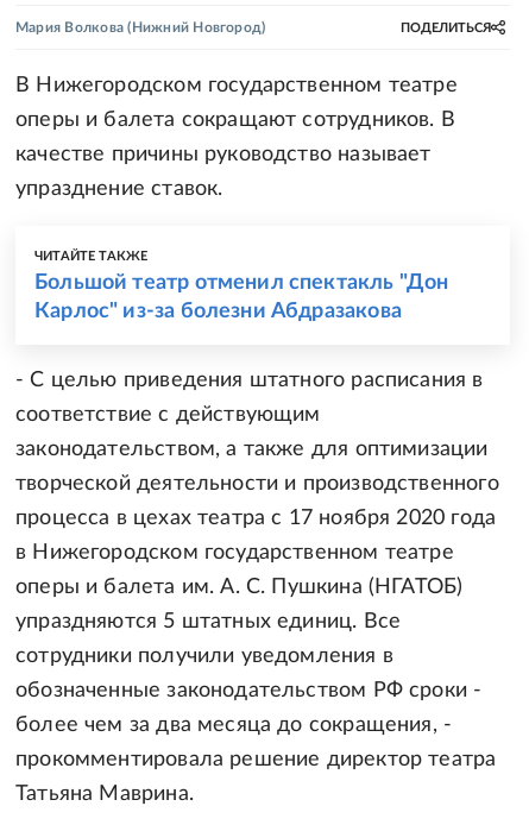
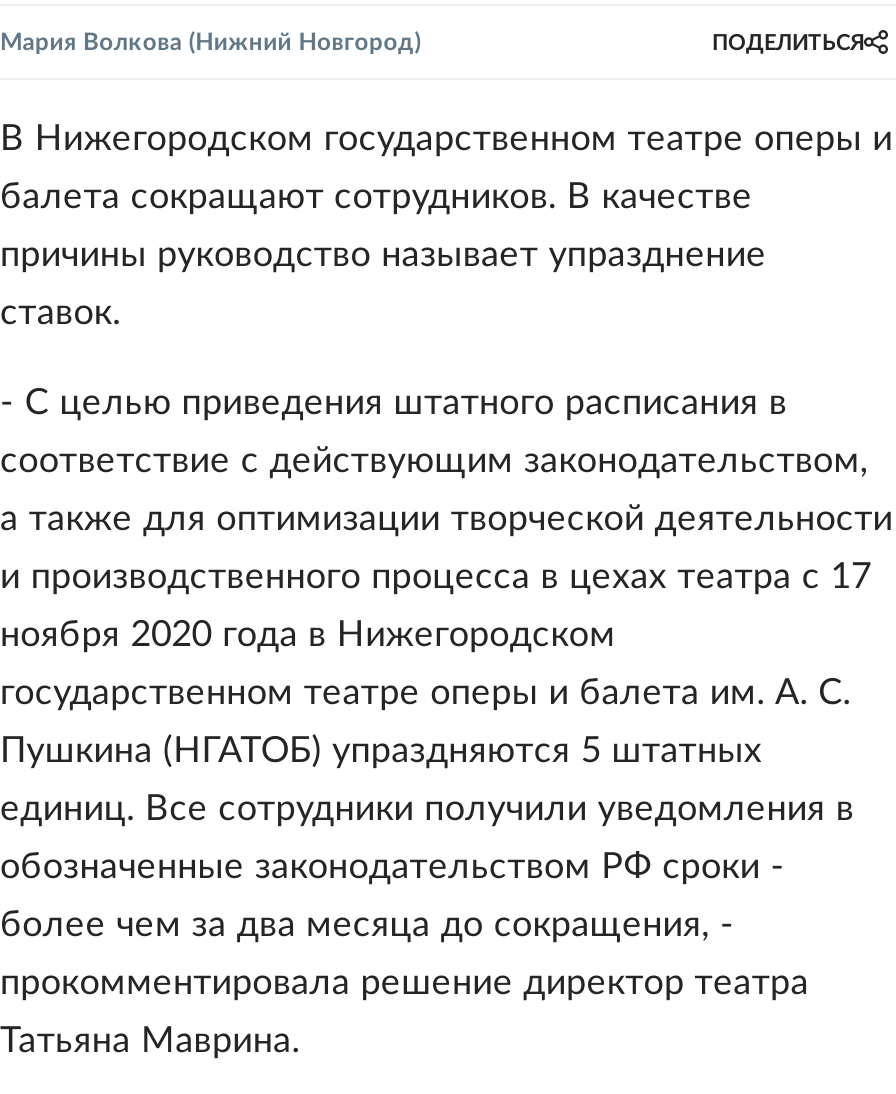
[15,75,457,322] В Нижегородском государственном театре | оперы и балета сокращают сотрудников. В | качестве причины руководство называет | упразднение ставок. | ЧИТАЙТЕ ТАКЖЕ | Большой театр отменил спектакль "Дон | Карлос" из-за болезни Абдразакова -> [0,122,893,332] В Нижегородском государственном театре оперы и | балета сокращают сотрудников. В качестве | причины руководство называет упразднение | ставок.

